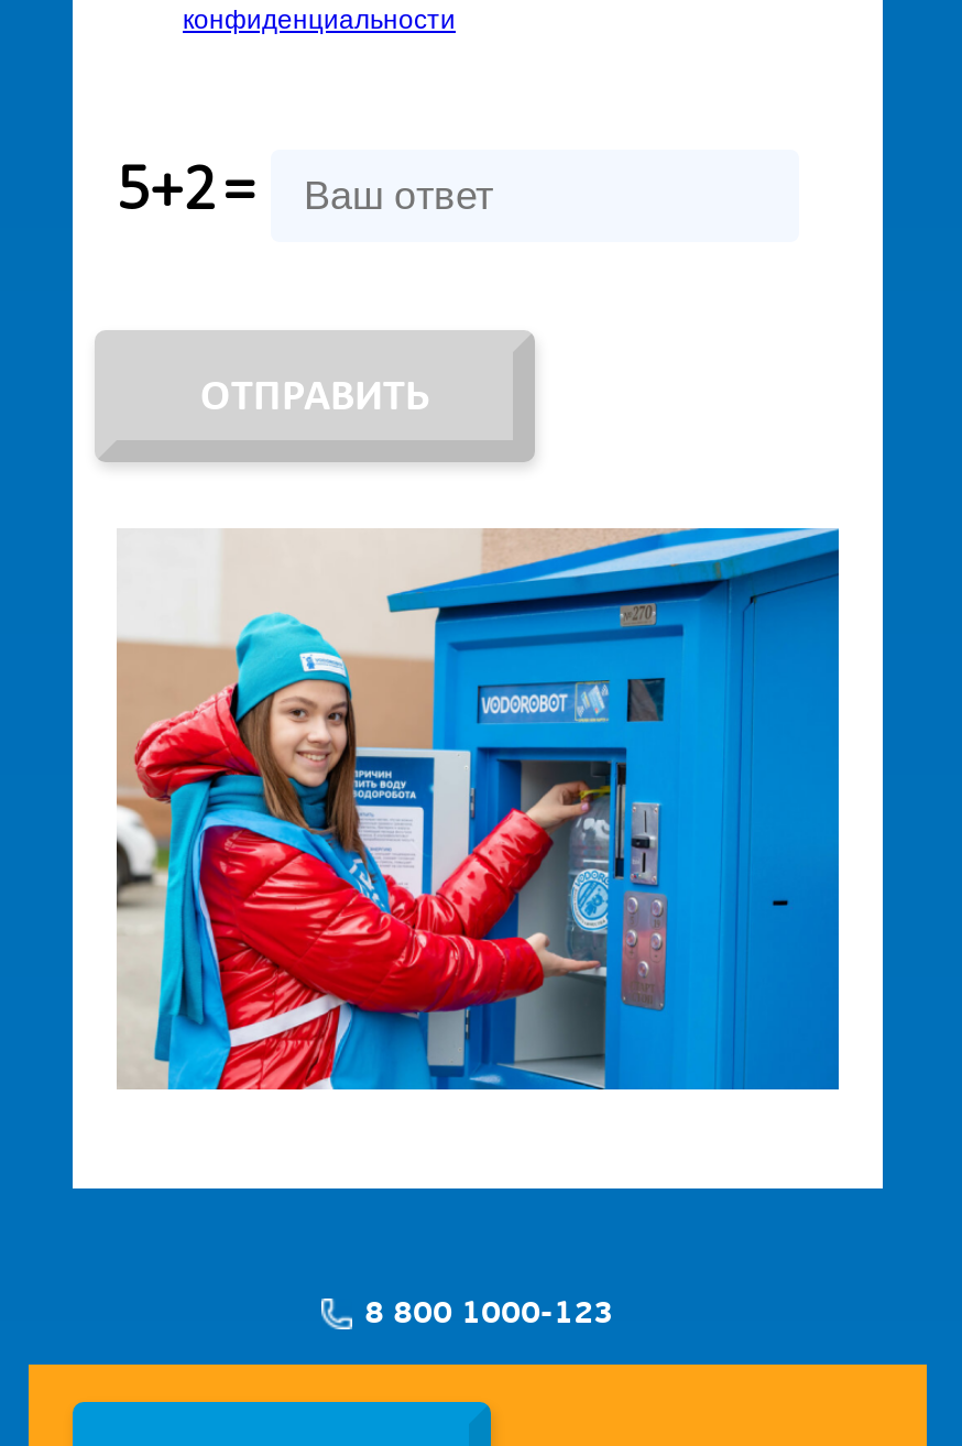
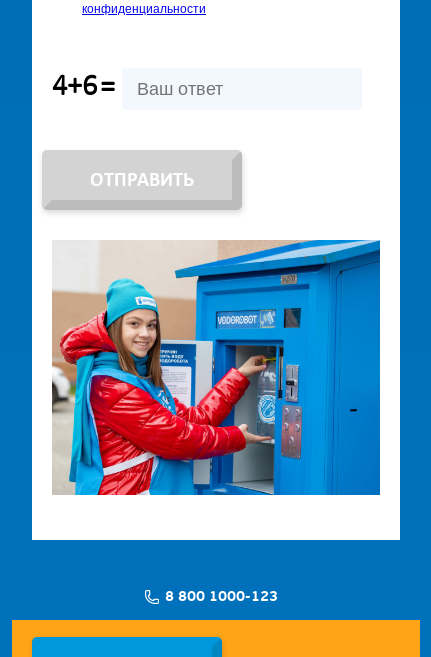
[117,158,271,227] 5+2 = -> [52,72,122,103] 4+6 =

